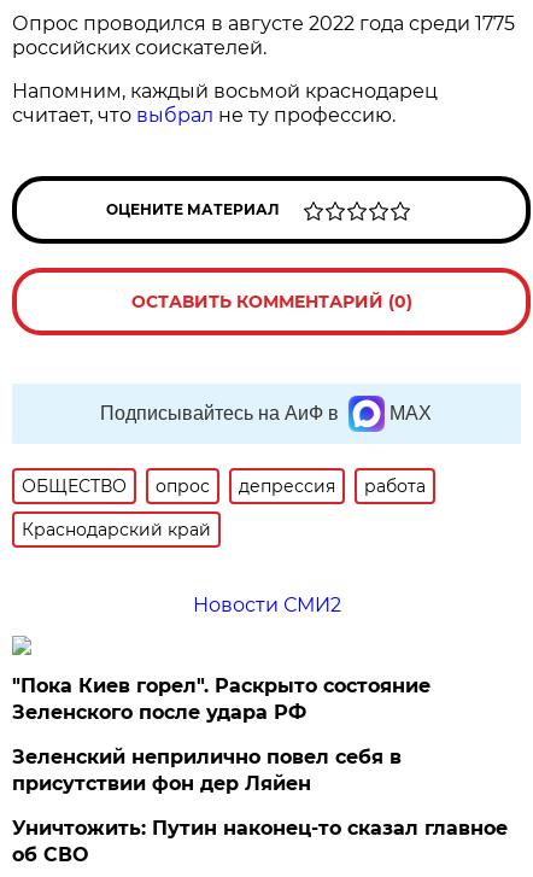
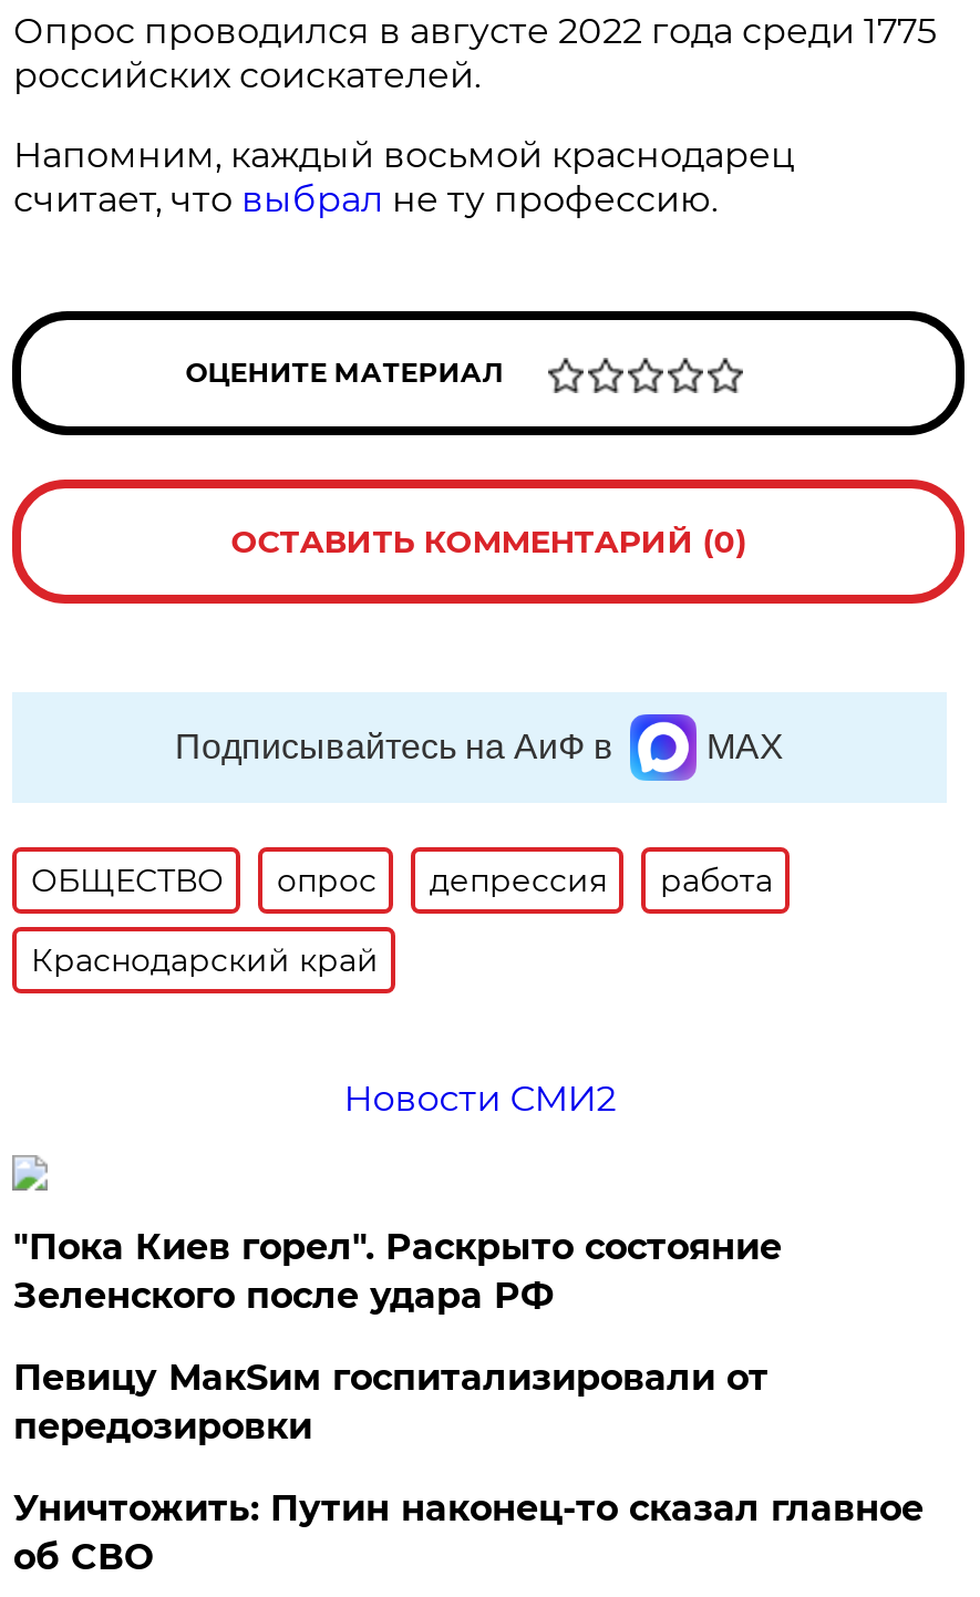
[13,746,402,795] Зеленский неприлично повел cебя в | присутствии фон дер Ляйен -> [13,1357,768,1447] Певицу МакSим госпитализировали от | передозировки

